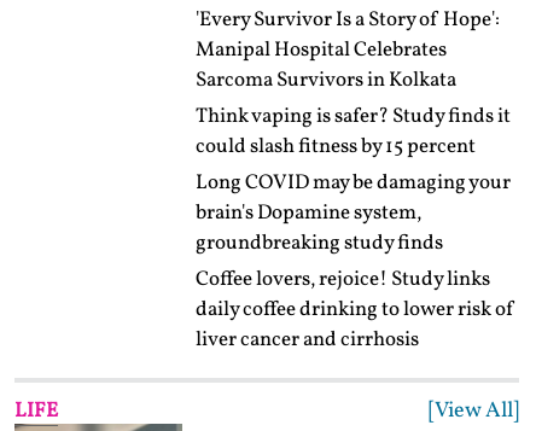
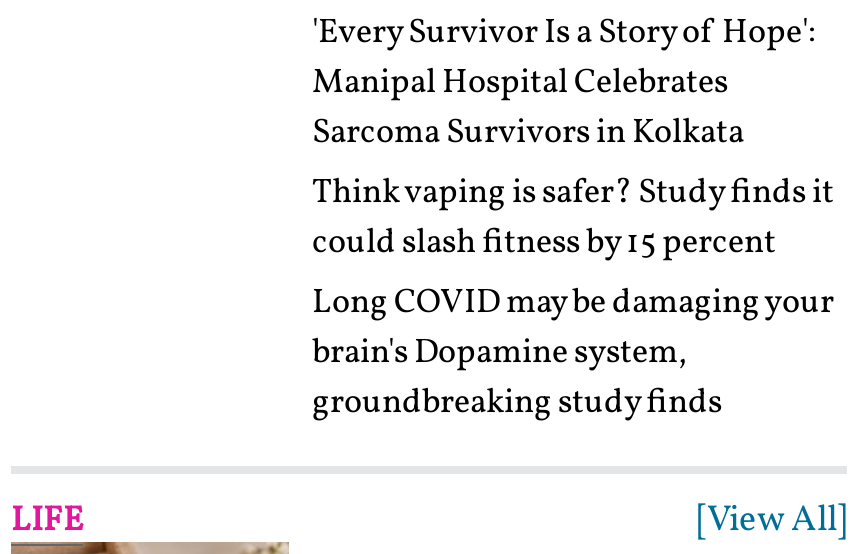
[196,266,516,354] Coffee lovers, rejoice! Study links | daily coffee drinking to lower risk of | liver cancer and cirrhosis -> none

